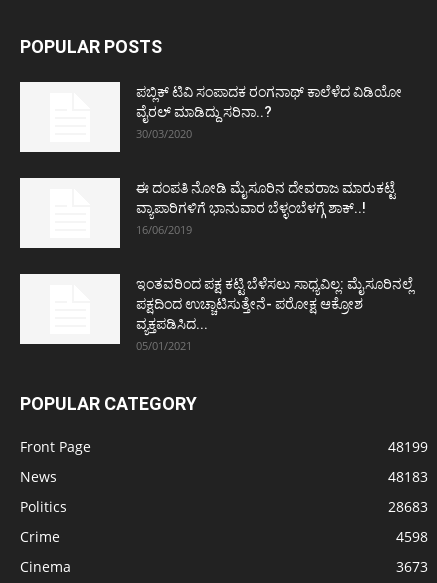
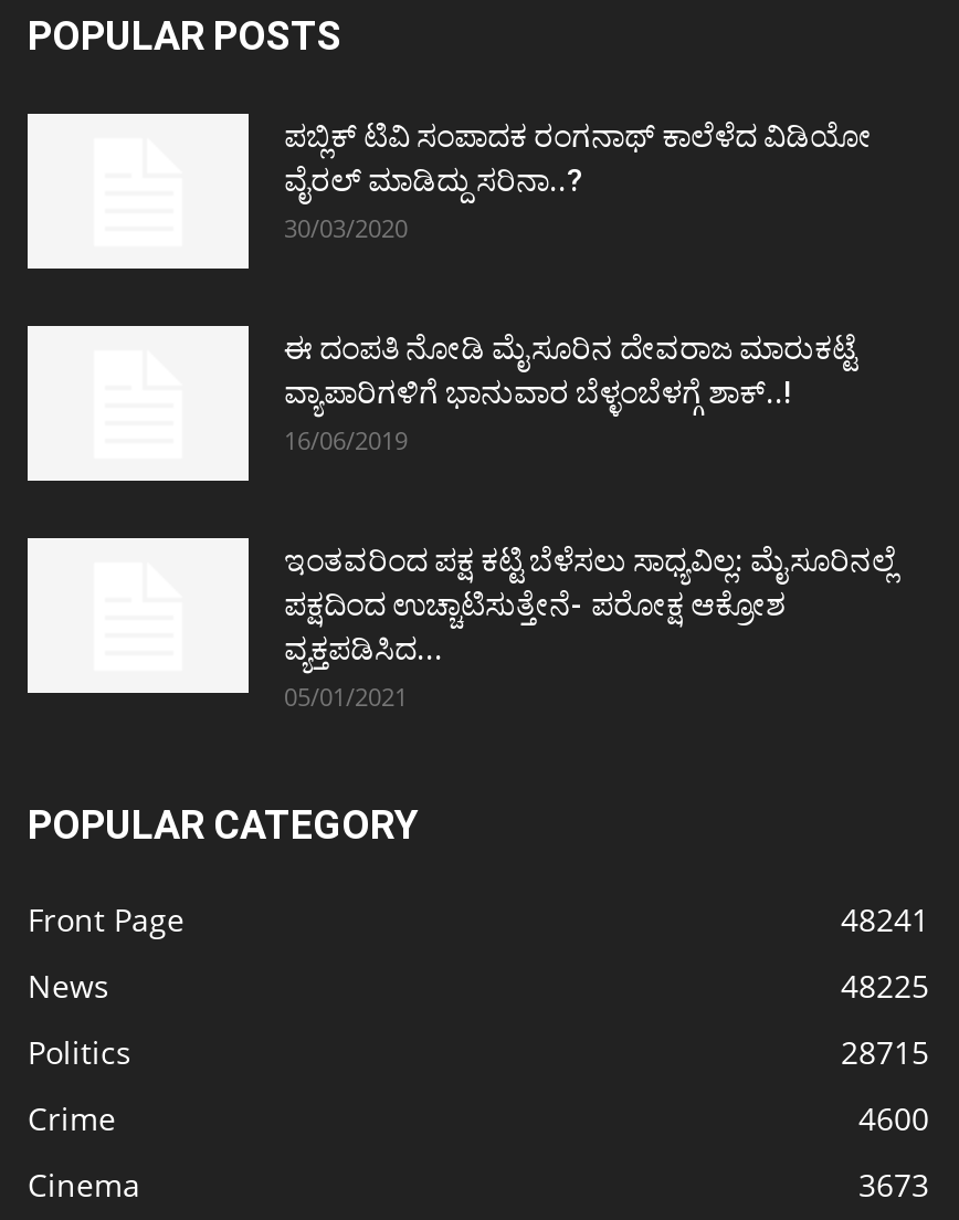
[388,437,428,456] 48199 -> [841,898,929,940] 48241
[388,467,428,486] 48183 -> [841,965,929,1007] 48225
[388,497,428,516] 28683 -> [841,1031,929,1073] 28715
[396,527,428,546] 4598 -> [858,1097,929,1139] 4600

